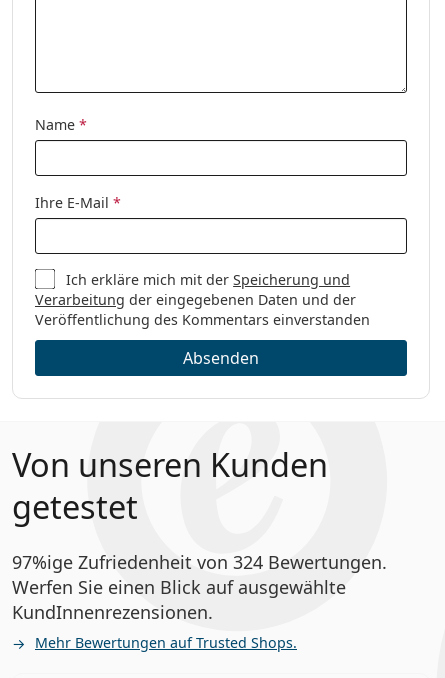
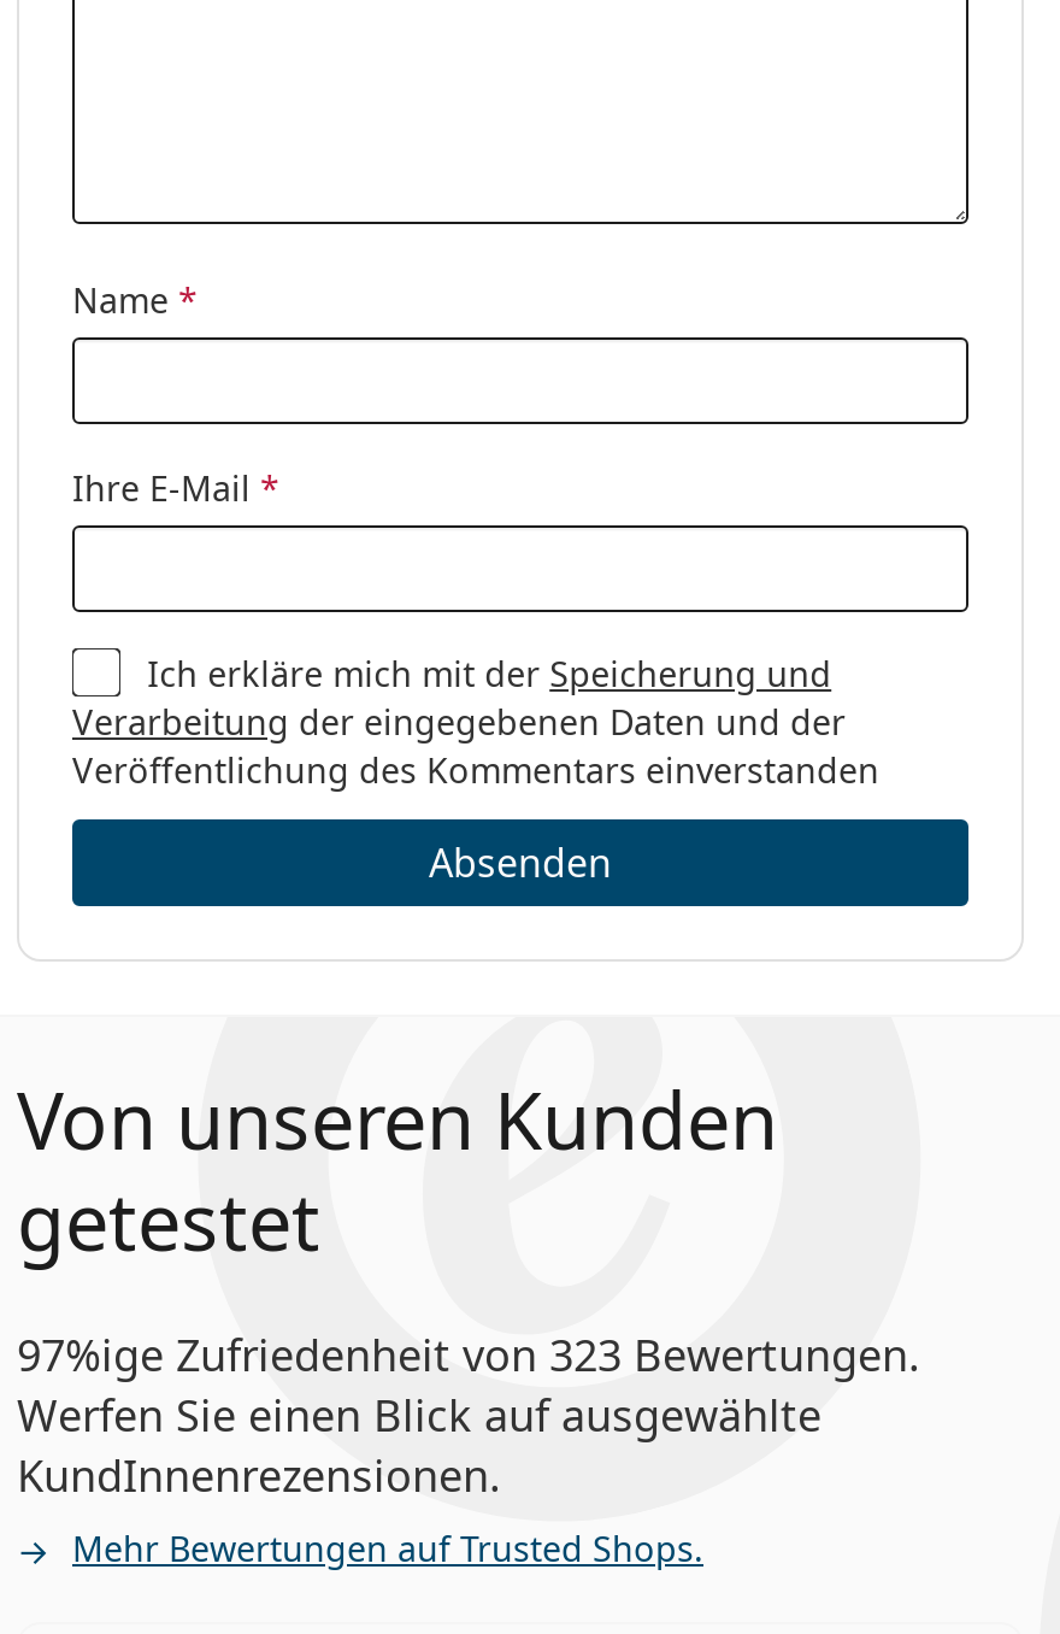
[12,550,387,574] 97%ige Zufriedenheit von 324 Bewertungen. -> [17,1325,920,1383] 97%ige Zufriedenheit von 323 Bewertungen.

